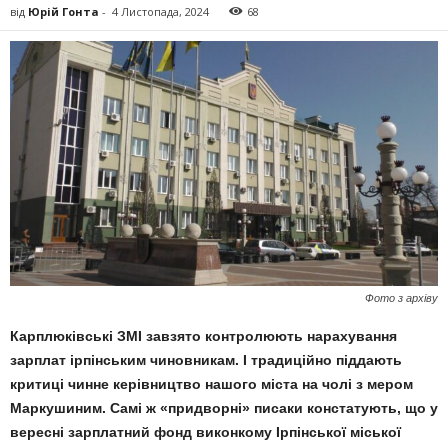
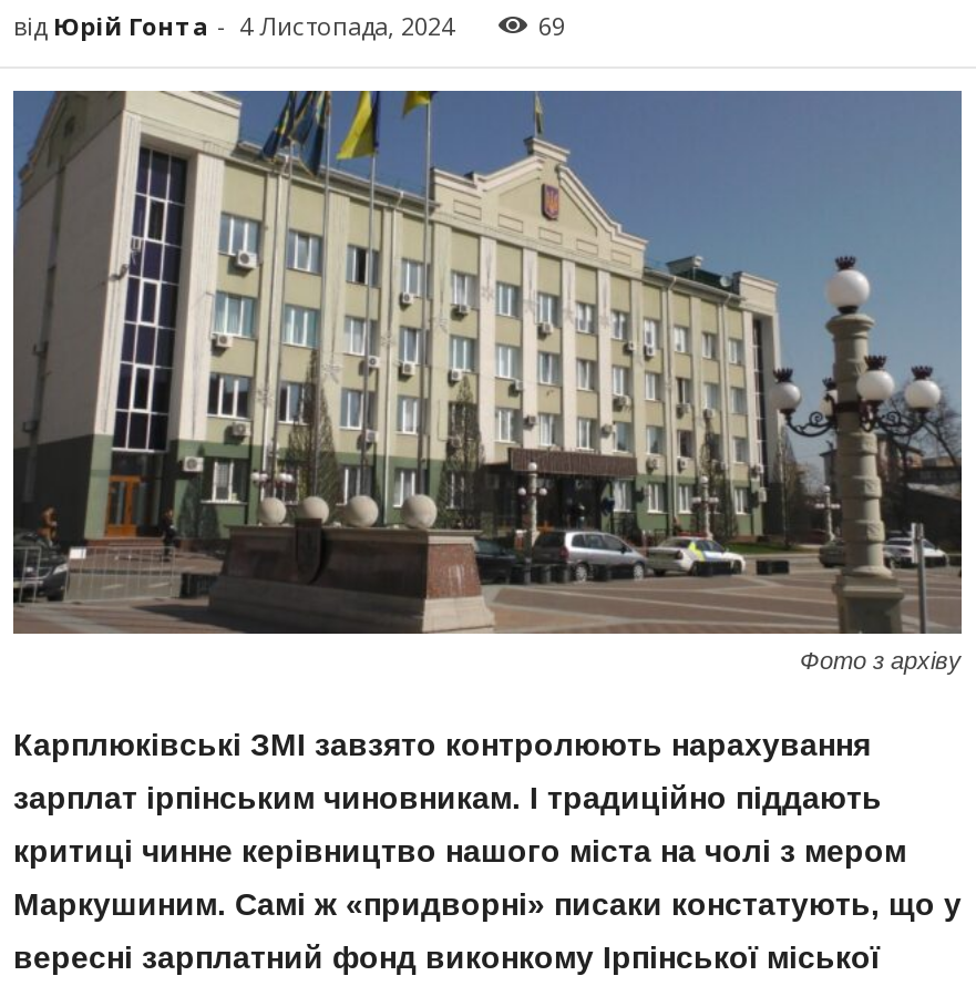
[247,4,259,19] 68 -> [538,9,565,42] 69

